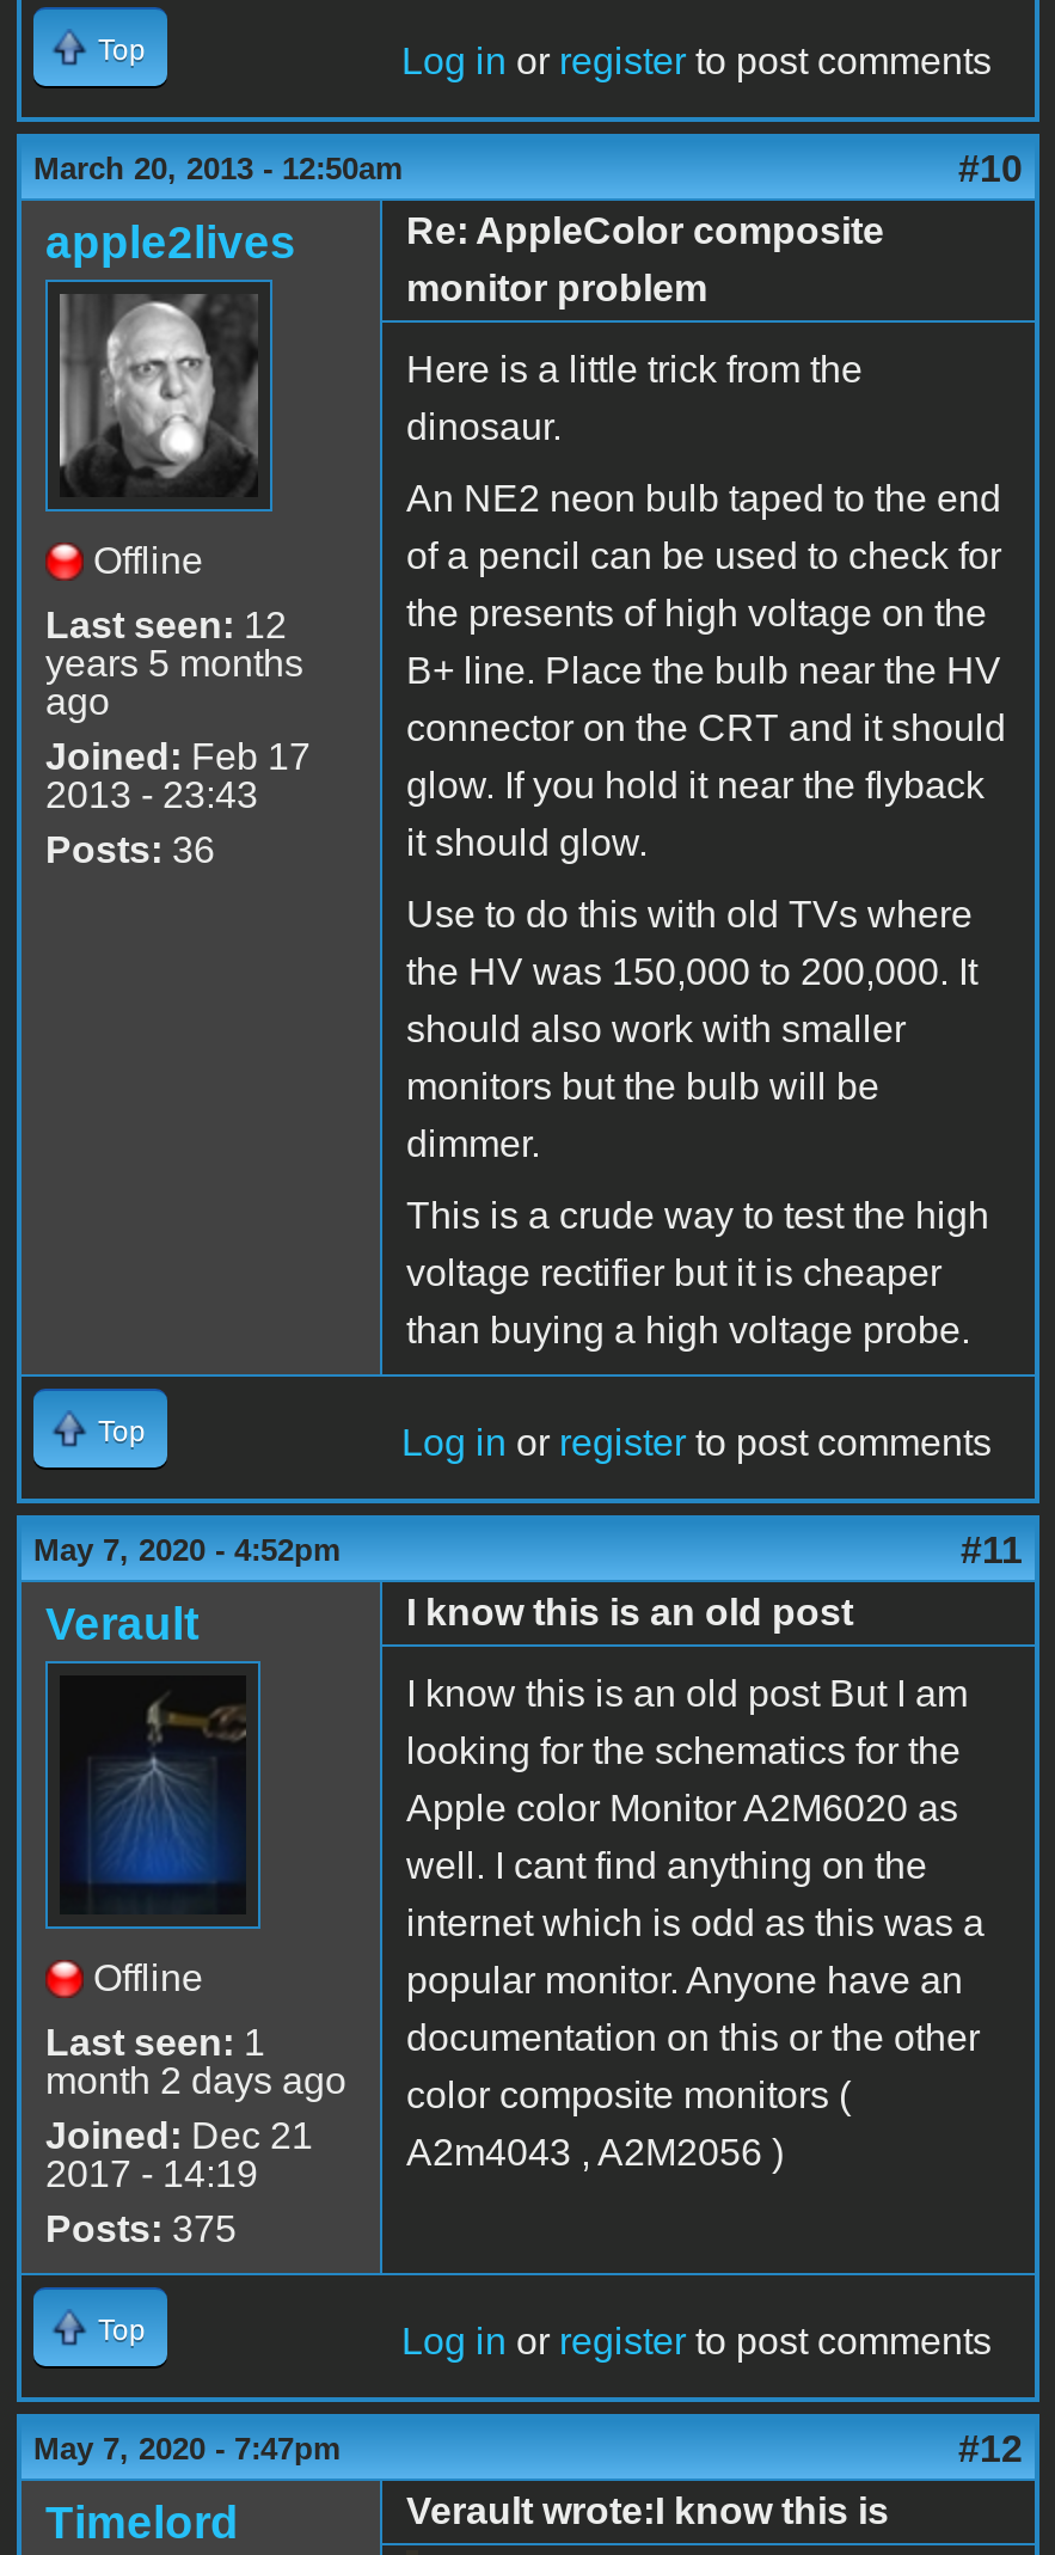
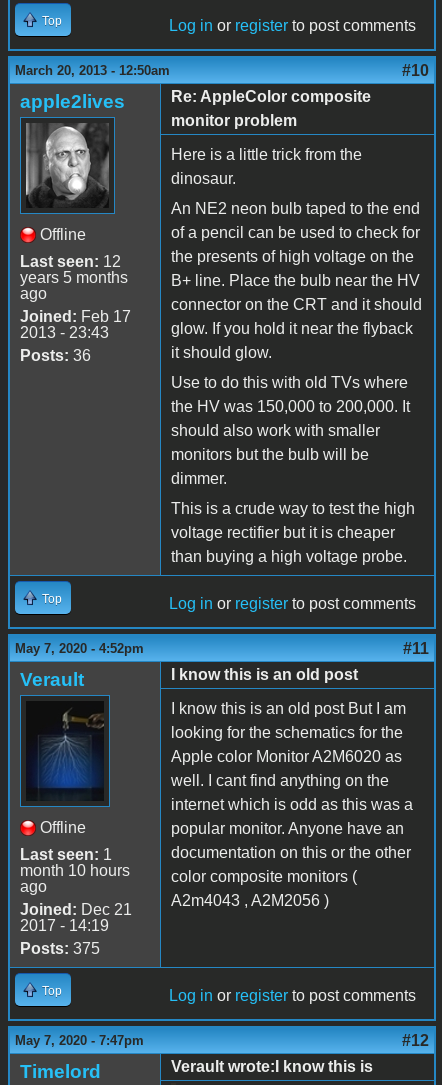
[45,2060,346,2101] month 2 days ago -> [20,862,130,895] month 10 hours | ago

